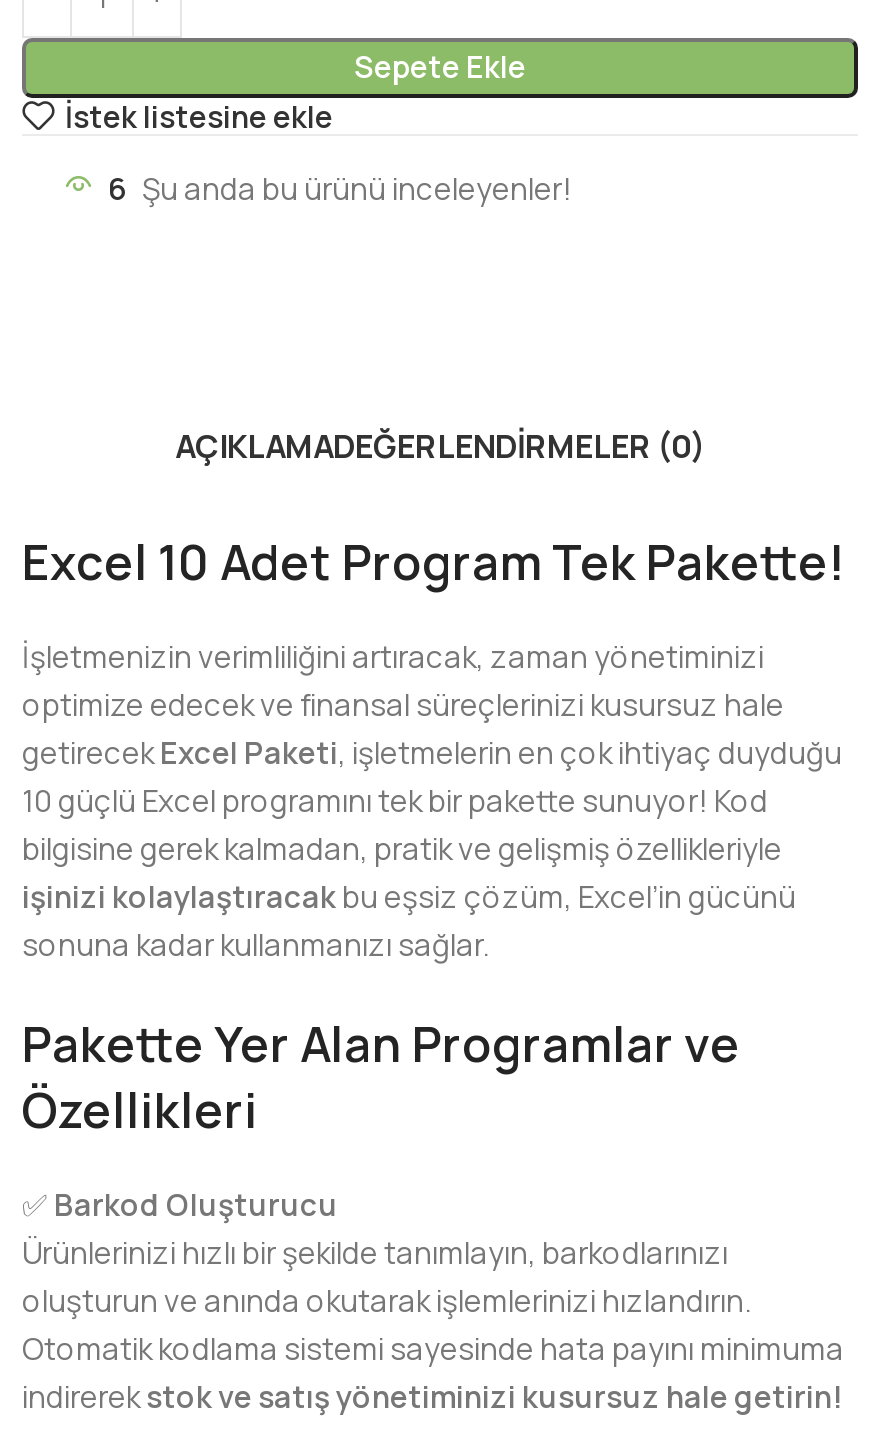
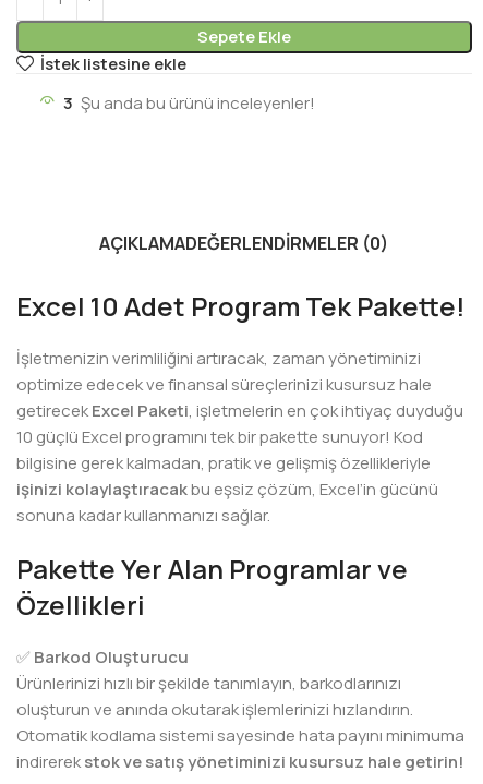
[108,168,572,210] 6 Şu anda bu ürünü inceleyenler! -> [63,91,315,114] 3 Şu anda bu ürünü inceleyenler!

